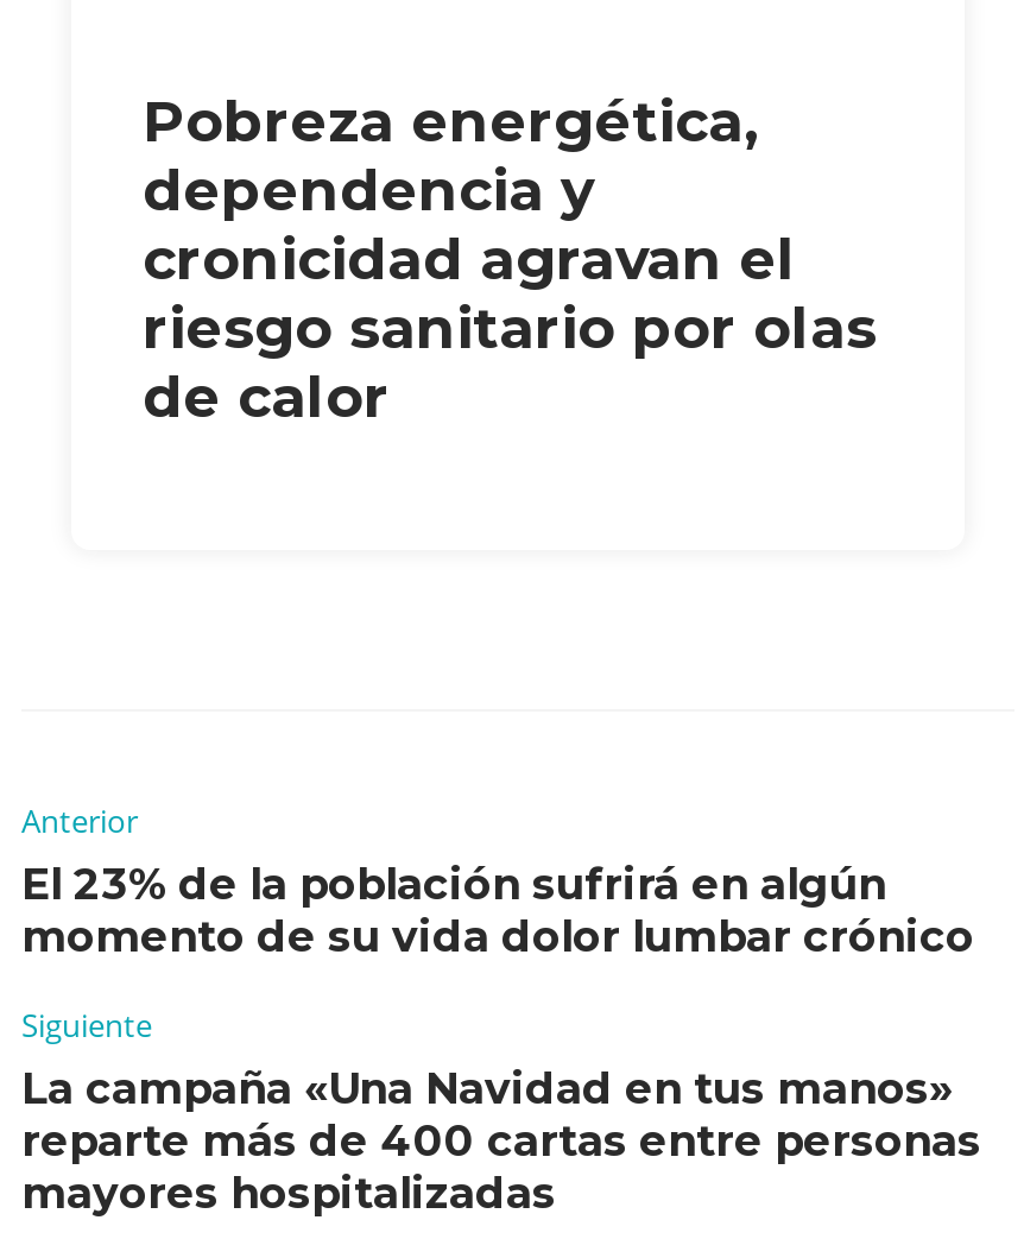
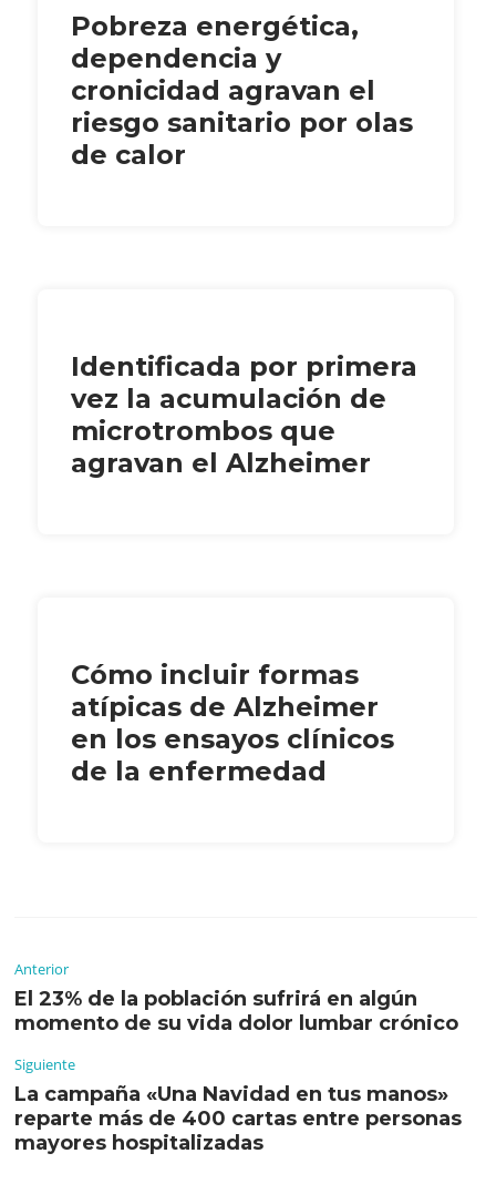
none -> [71,350,417,479] Identificada por primera | vez la acumulación de | microtrombos que | agravan el Alzheimer
none -> [71,658,394,787] Cómo incluir formas | atípicas de Alzheimer | en los ensayos clínicos | de la enfermedad

